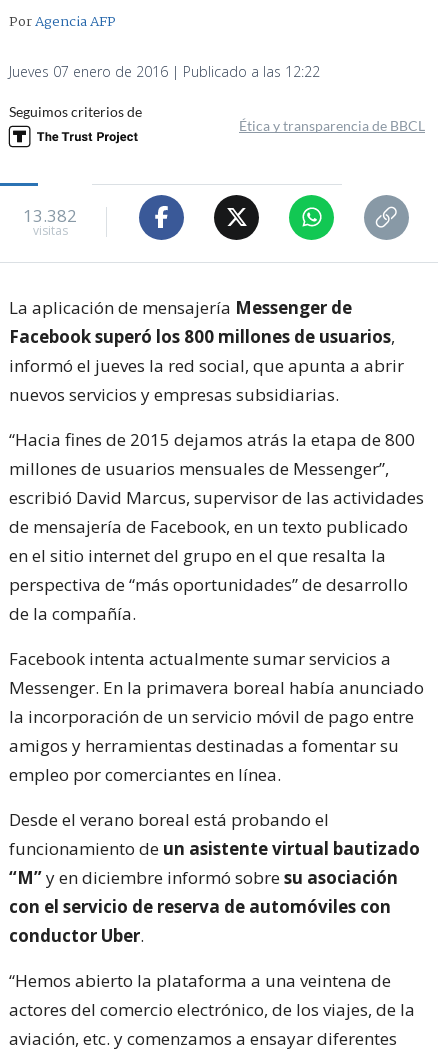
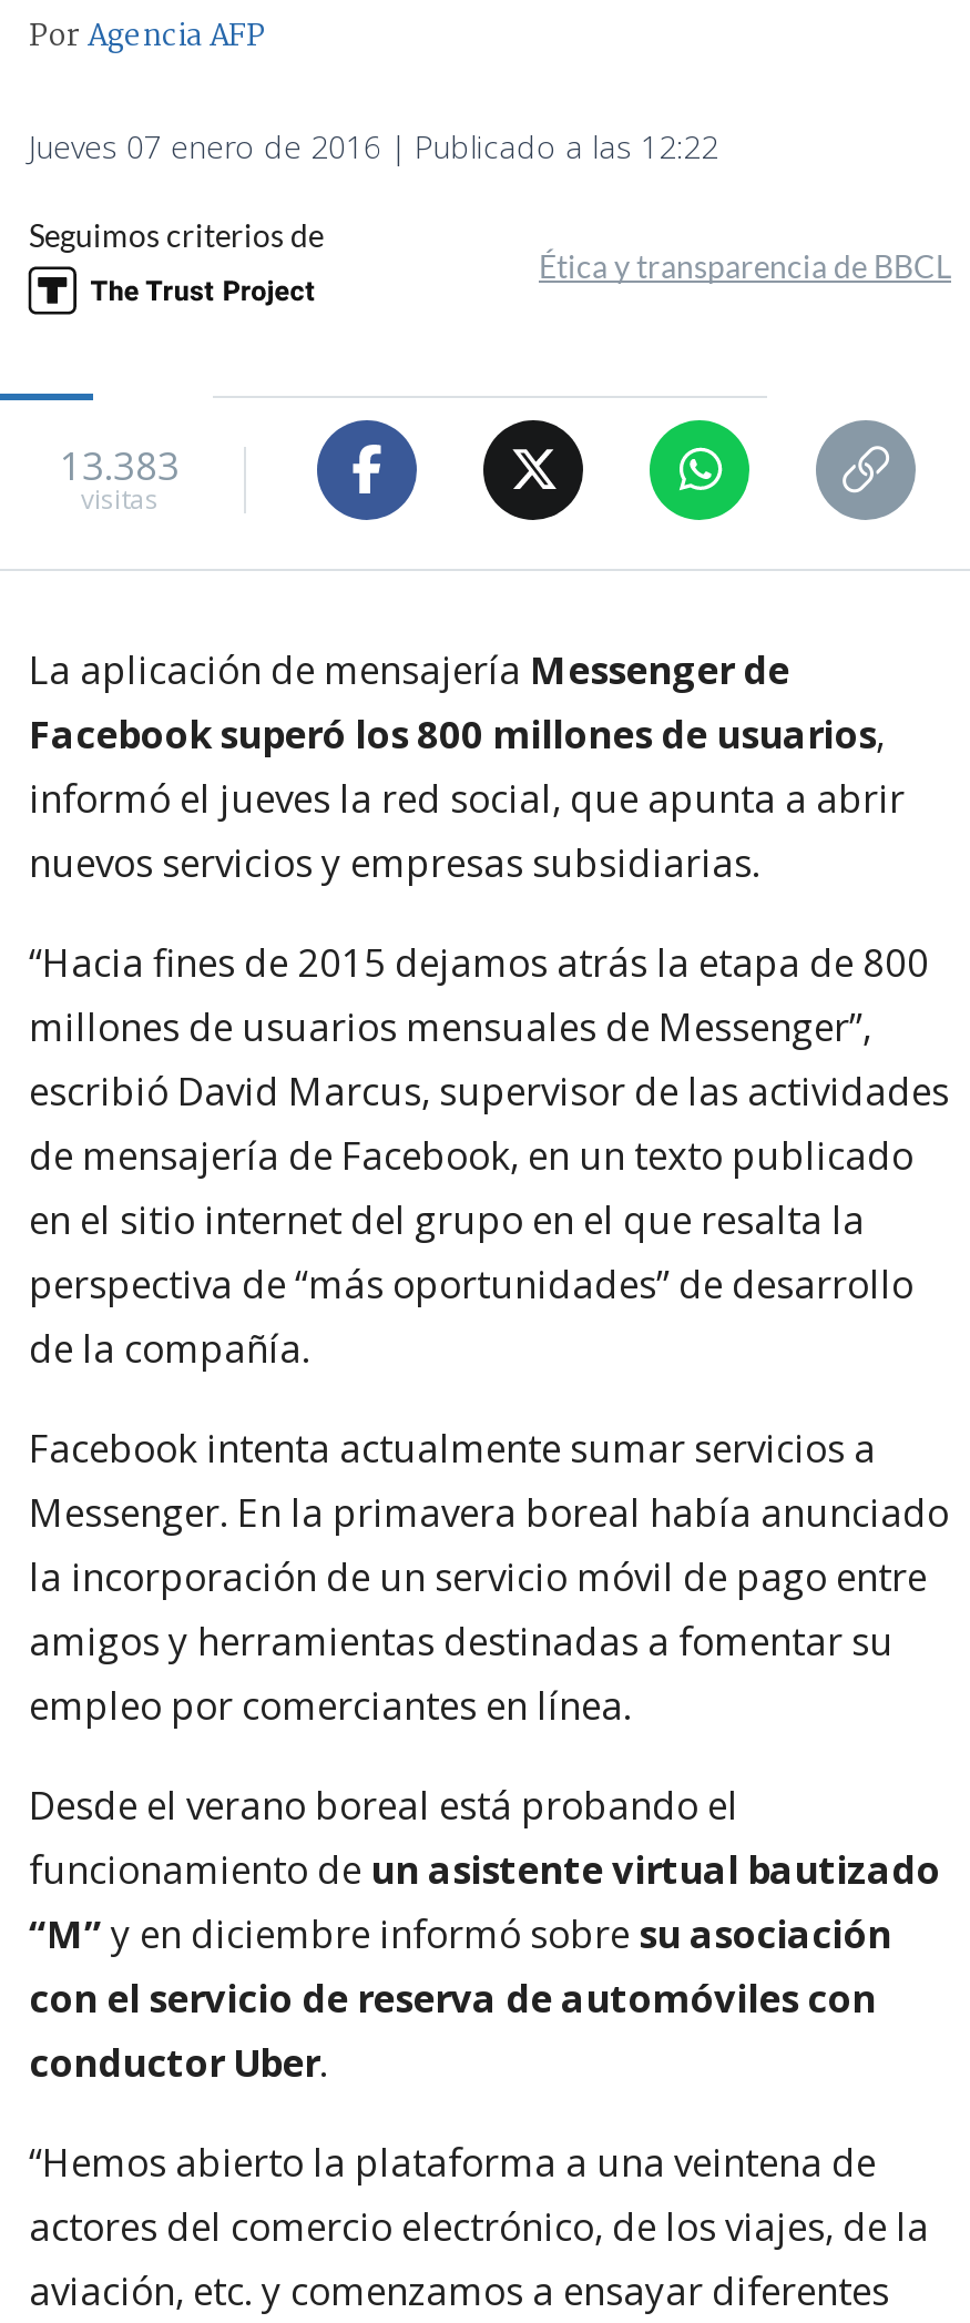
[23,204,77,227] 13.382 -> [60,441,180,492] 13.383

